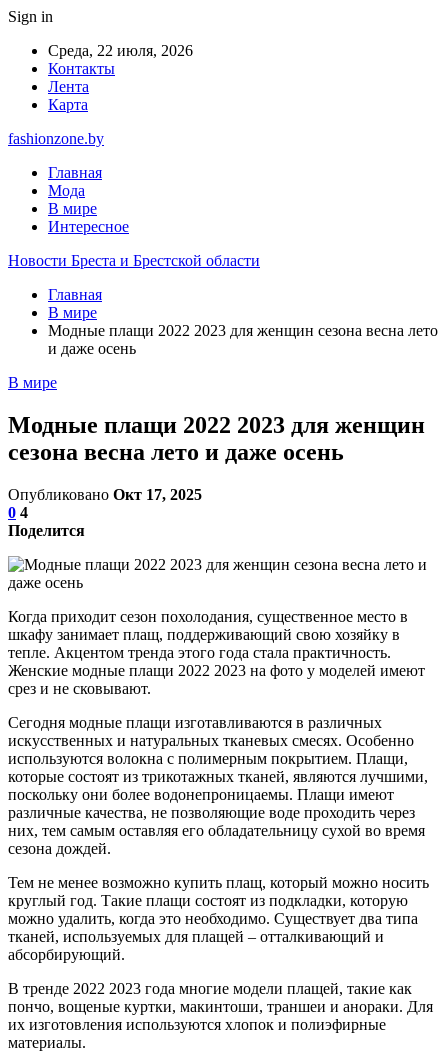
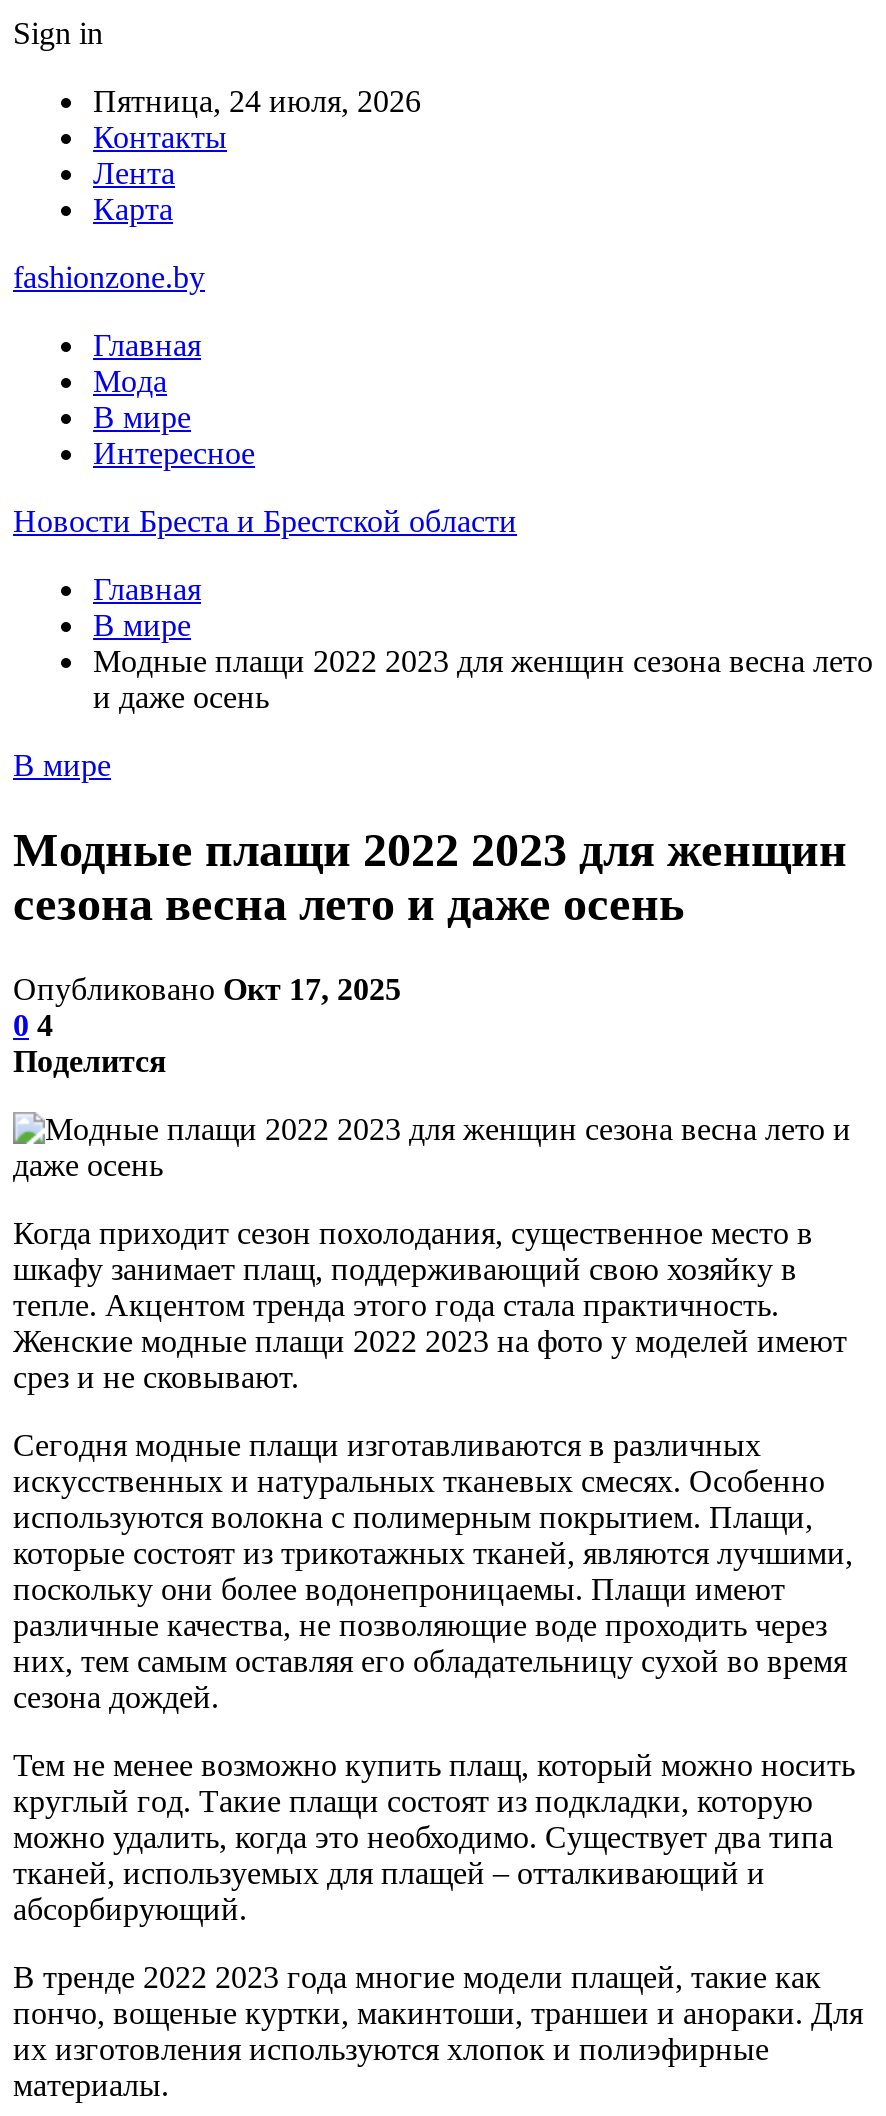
[48,42,193,59] Среда, 22 июля, 2026 -> [93,84,421,118] Пятница, 24 июля, 2026

